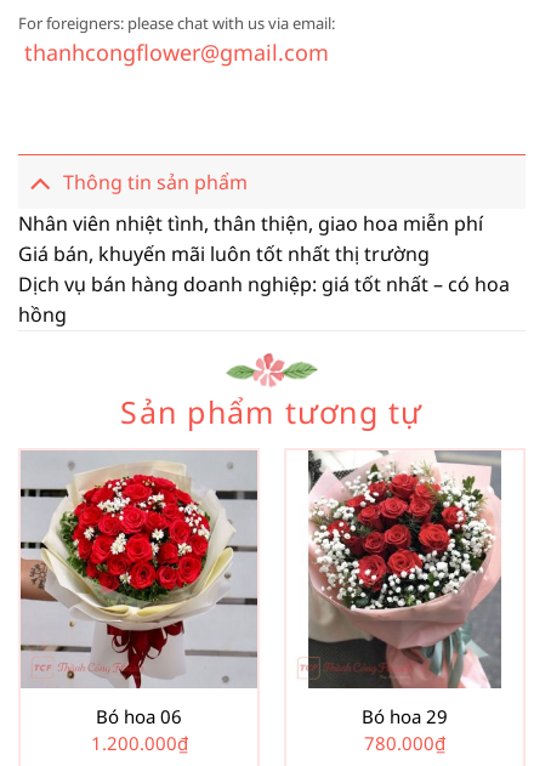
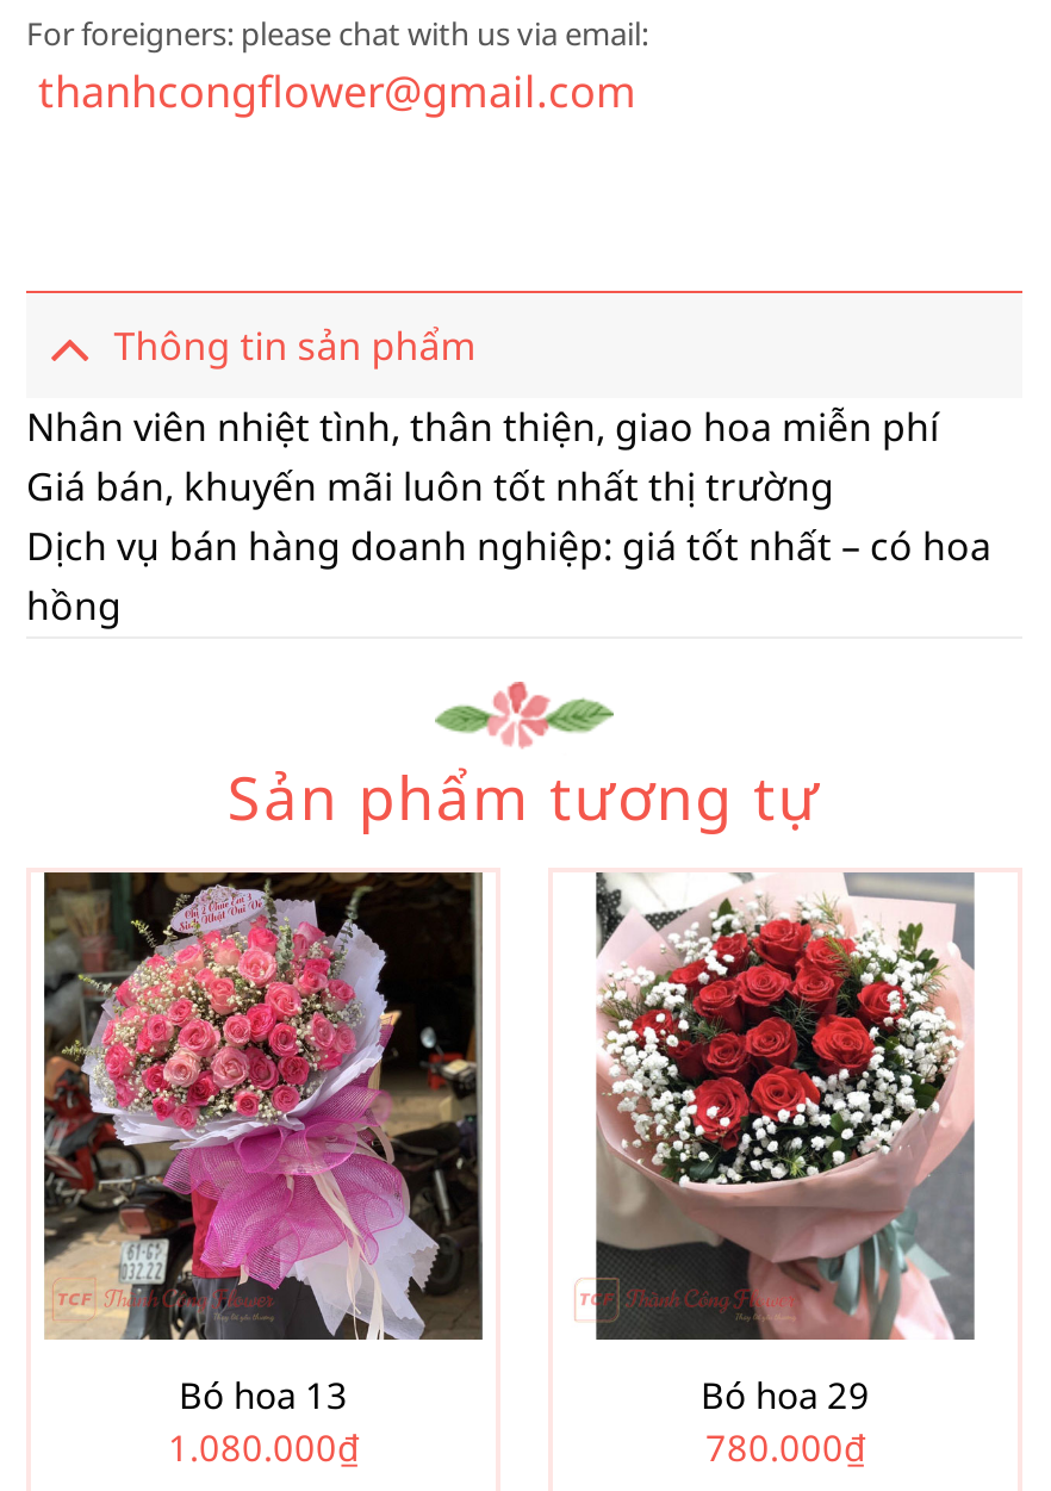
[19,450,259,729] [image] | Bó hoa 06 -> [31,870,496,1419] [image] | Bó hoa 13
[90,730,188,755] 1.200.000₫ -> [168,1422,359,1470] 1.080.000₫

